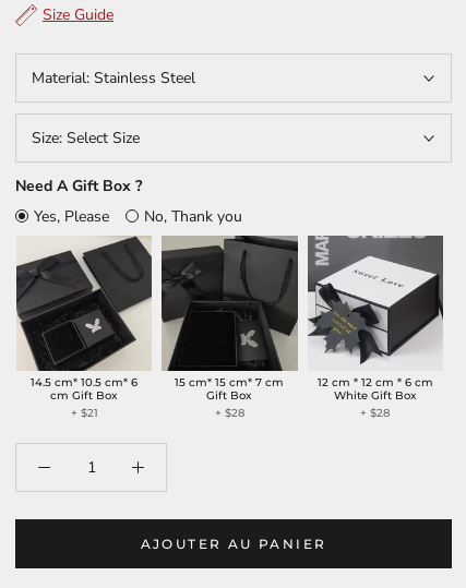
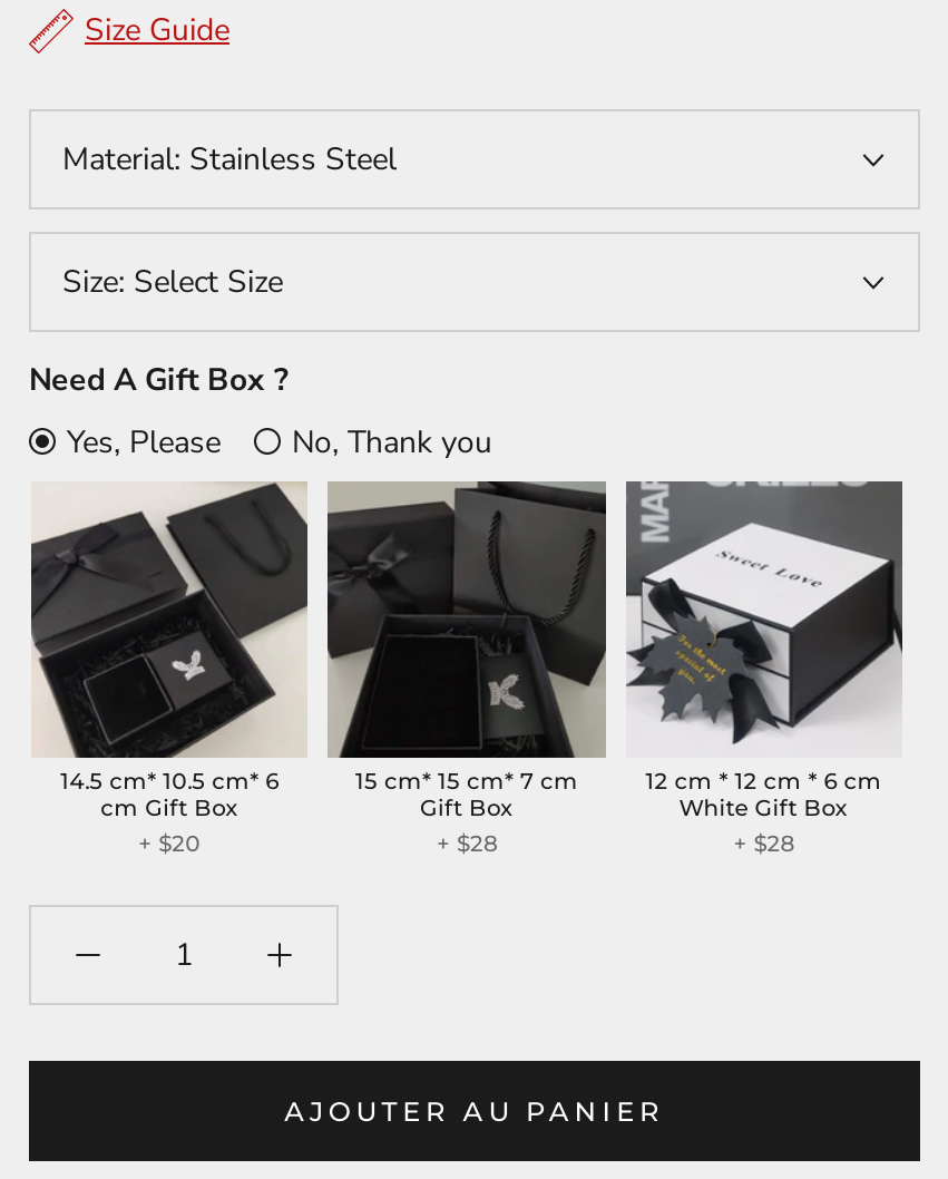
[71,406,98,420] + $21 -> [139,830,201,859] + $20

